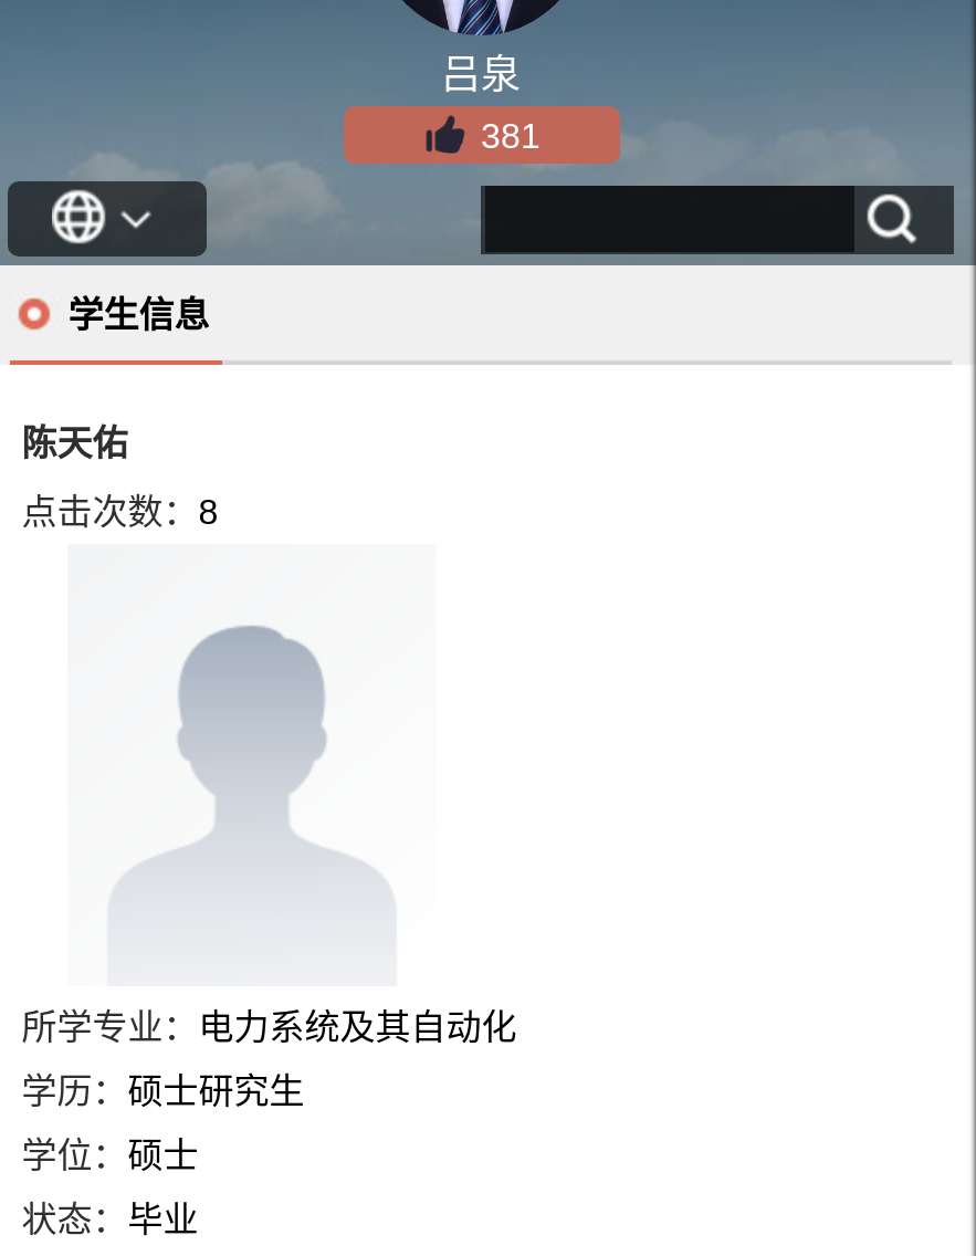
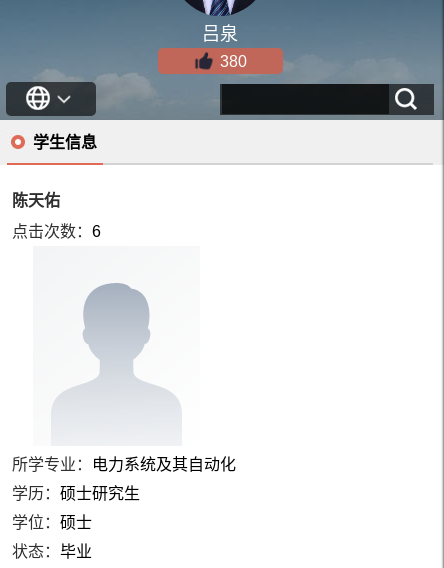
[481,117,541,155] 381 -> [220,53,247,70] 380
[21,493,218,531] 点击次数：8 -> [12,223,101,240] 点击次数：6

